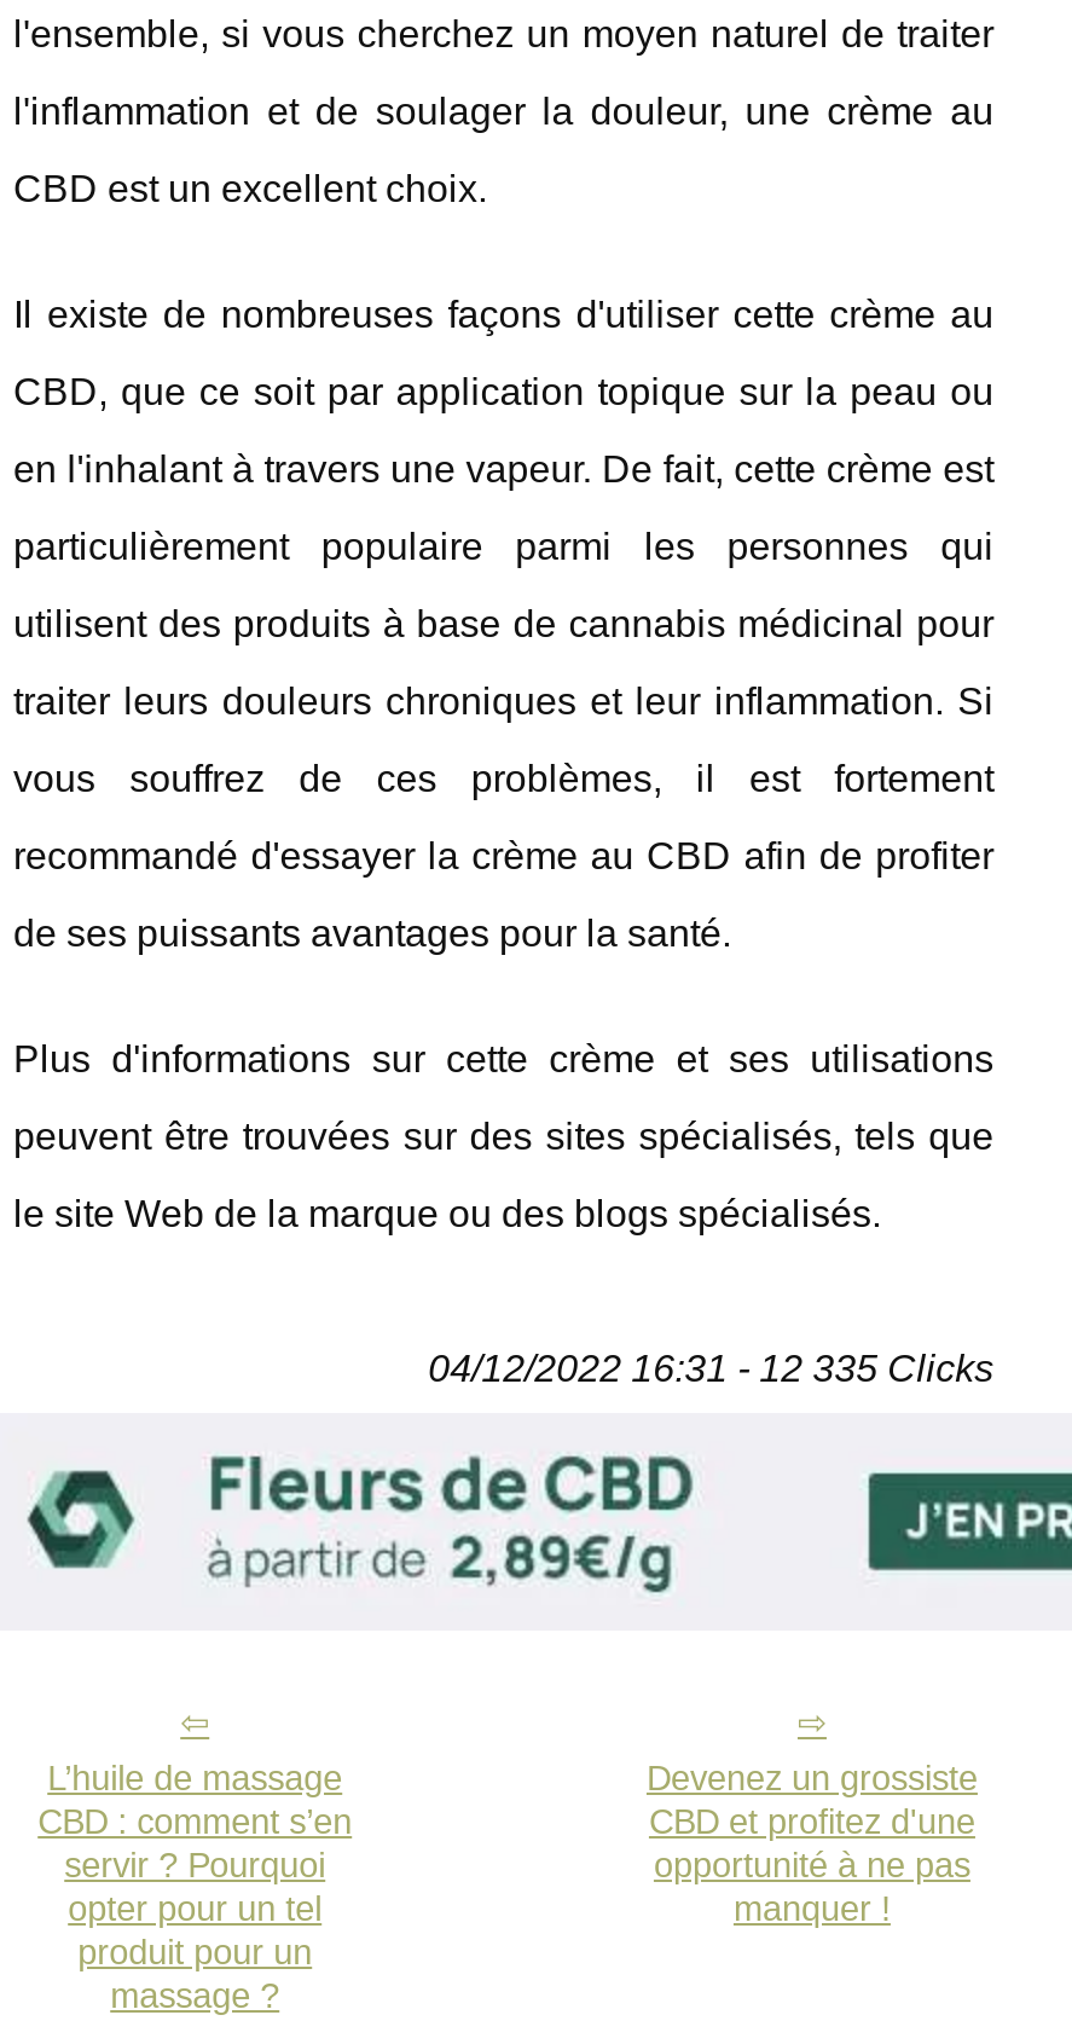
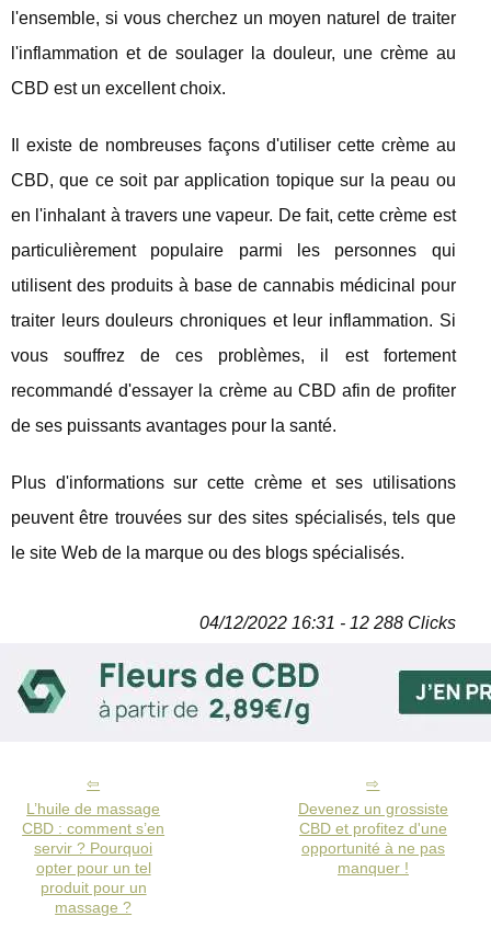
[428,1348,994,1390] 04/12/2022 16:31 - 12 335 Clicks -> [199,614,455,633] 04/12/2022 16:31 - 12 288 Clicks

